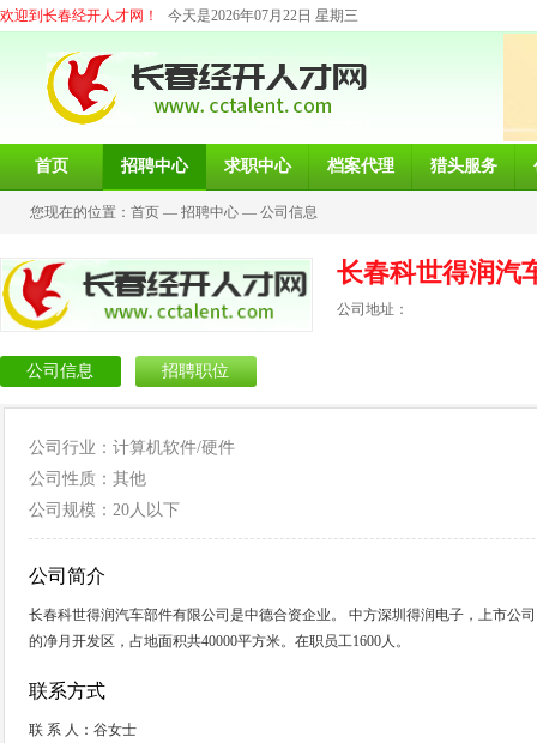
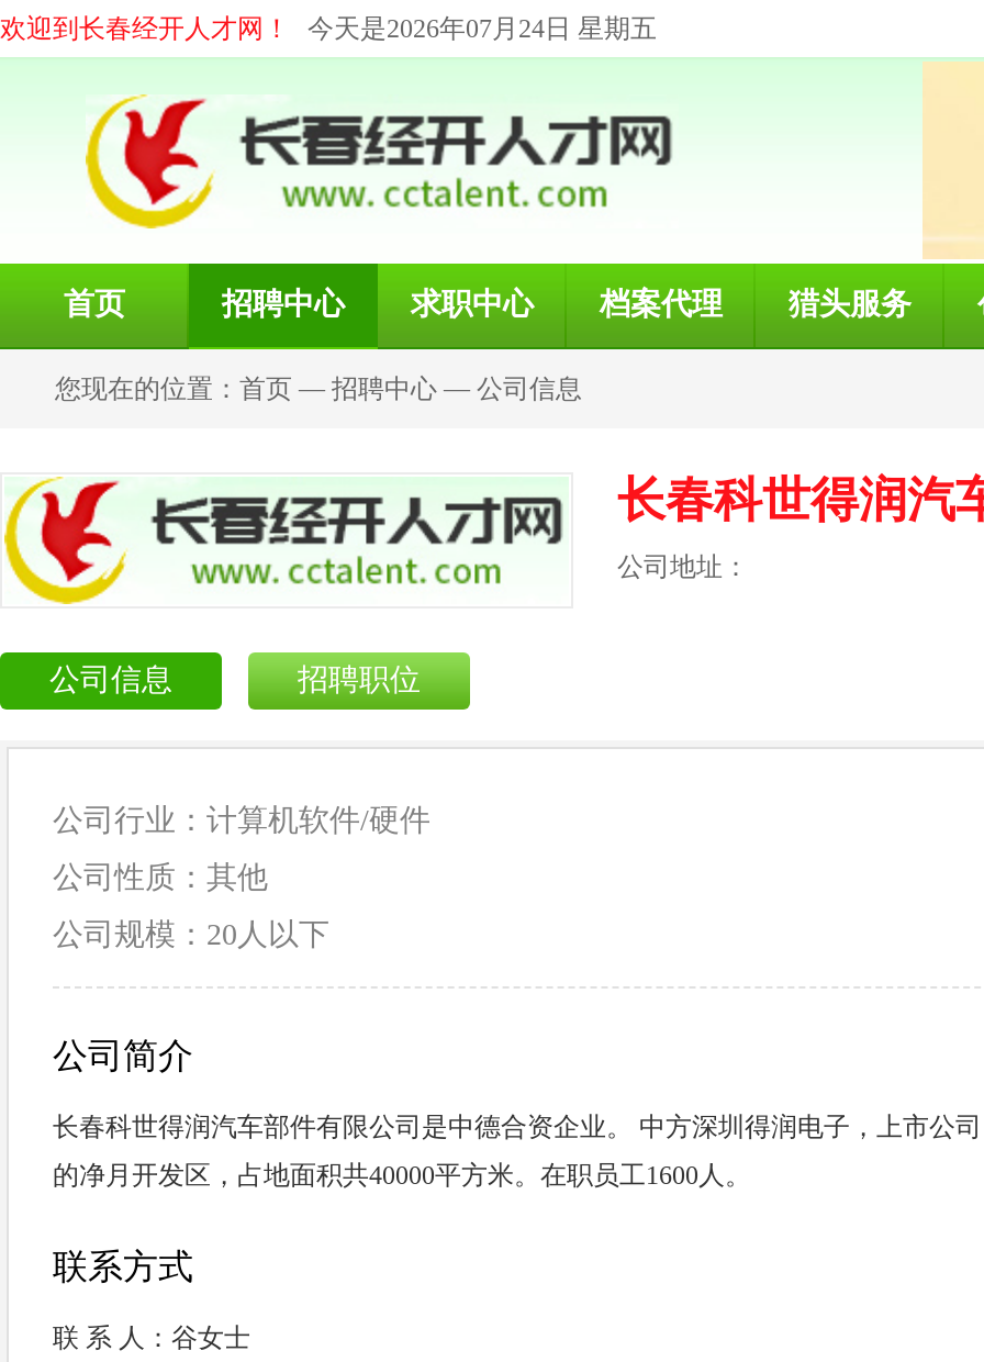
[0,7,358,24] 欢迎到长春经开人才网！ 今天是2026年07月22日 星期三 -> [0,13,657,44] 欢迎到长春经开人才网！ 今天是2026年07月24日 星期五

